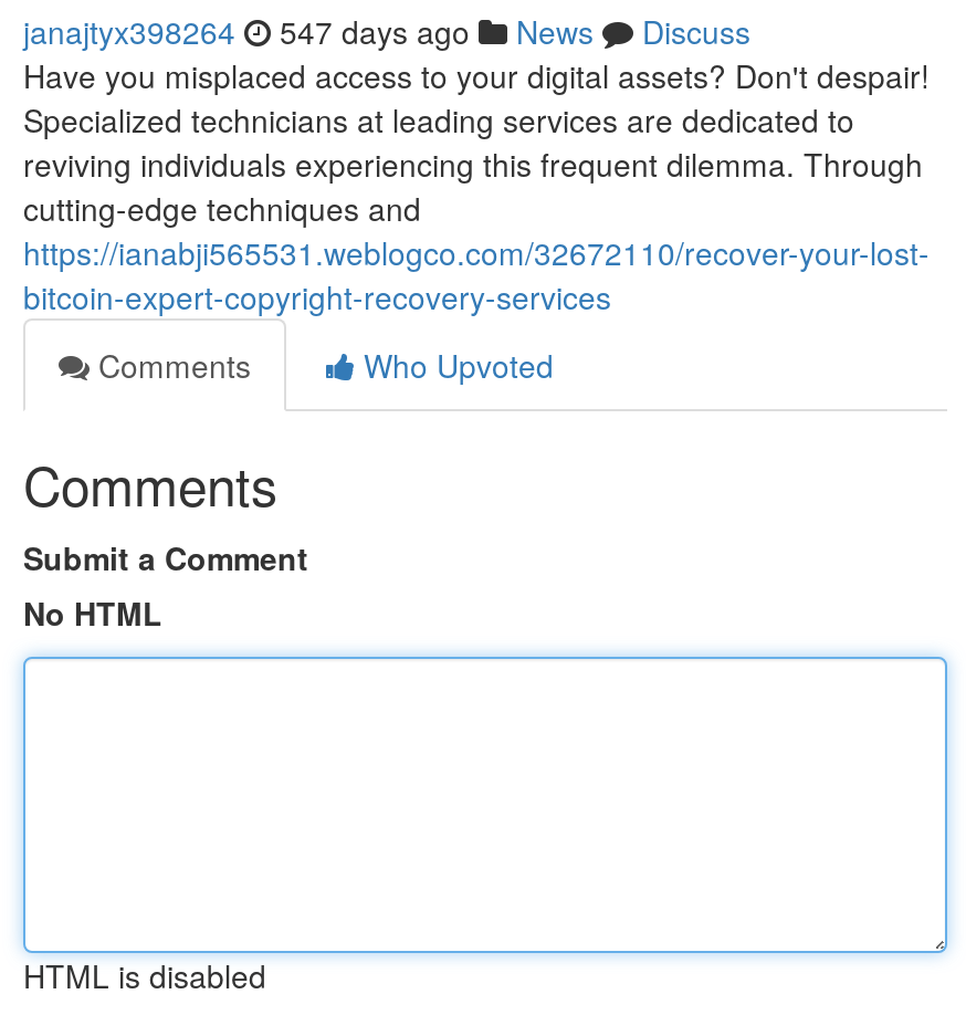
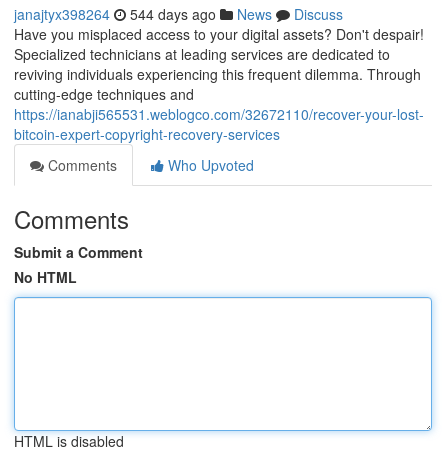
[23,9,750,53] janajtyx398264 547 days ago News Discuss -> [14,4,343,24] janajtyx398264 544 days ago News Discuss

